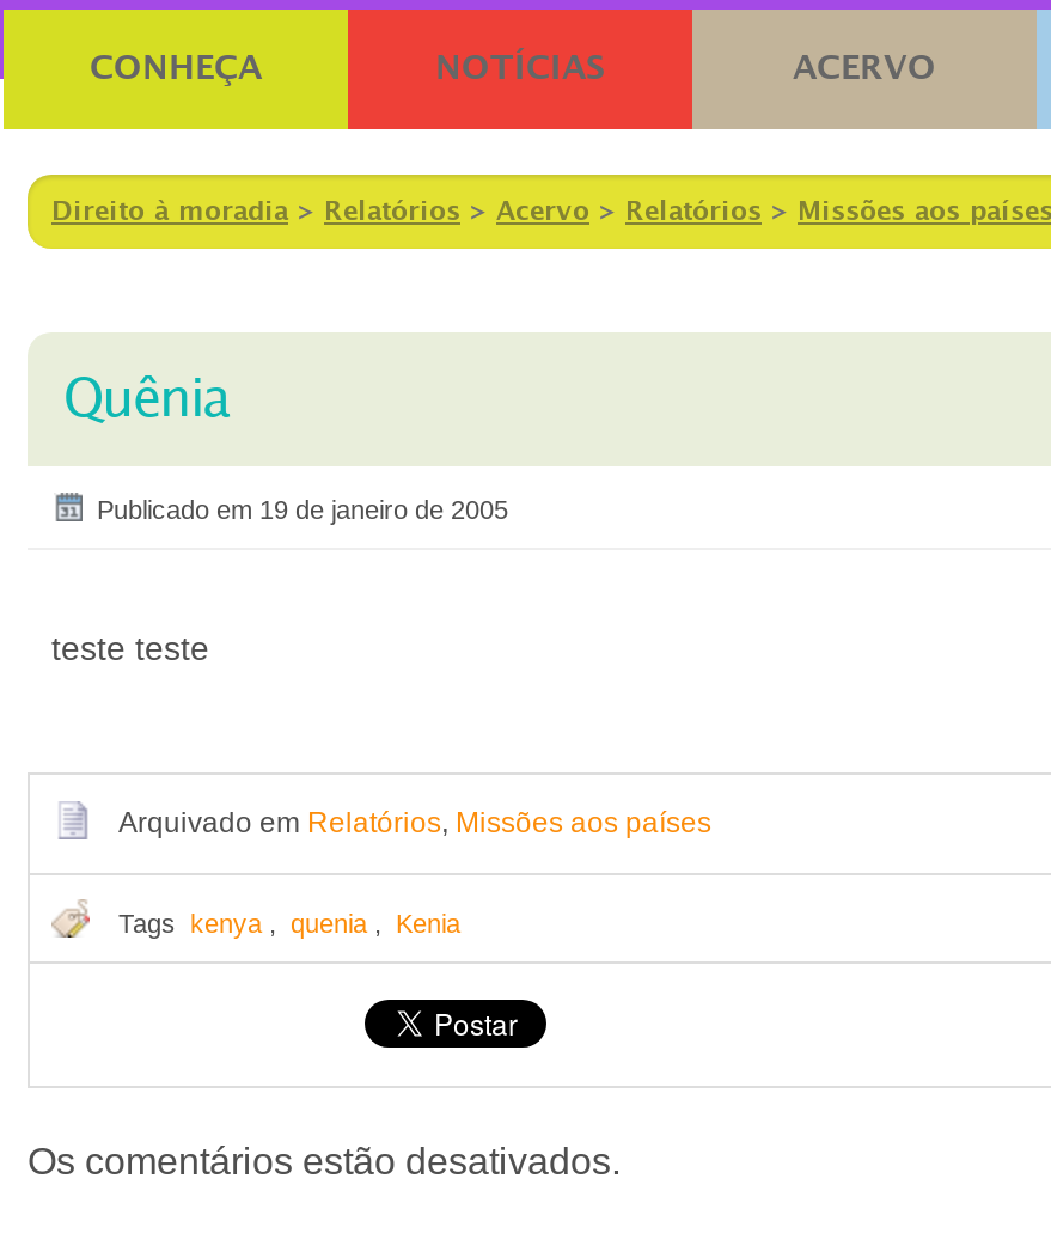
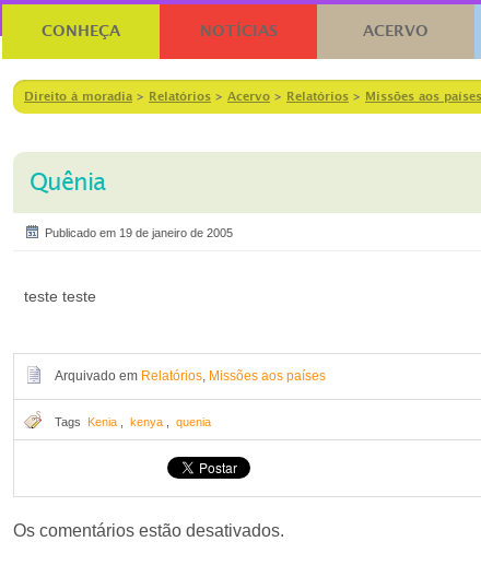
[118,909,460,938] Tags kenya , quenia , Kenia -> [55,415,211,428] Tags Kenia , kenya , quenia

